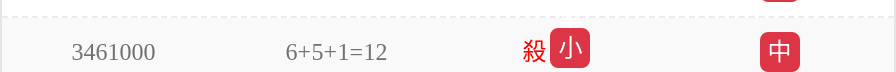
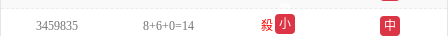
[72,38,156,66] 3461000 -> [36,19,78,33] 3459835
[286,38,388,66] 6+5+1=12 -> [143,19,194,33] 8+6+0=14

